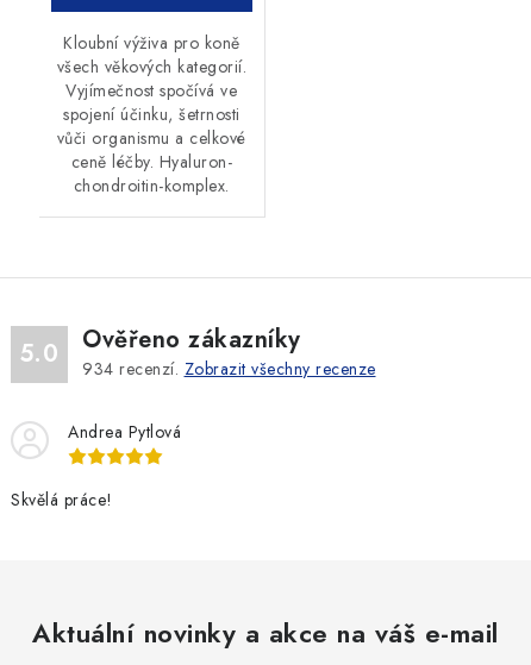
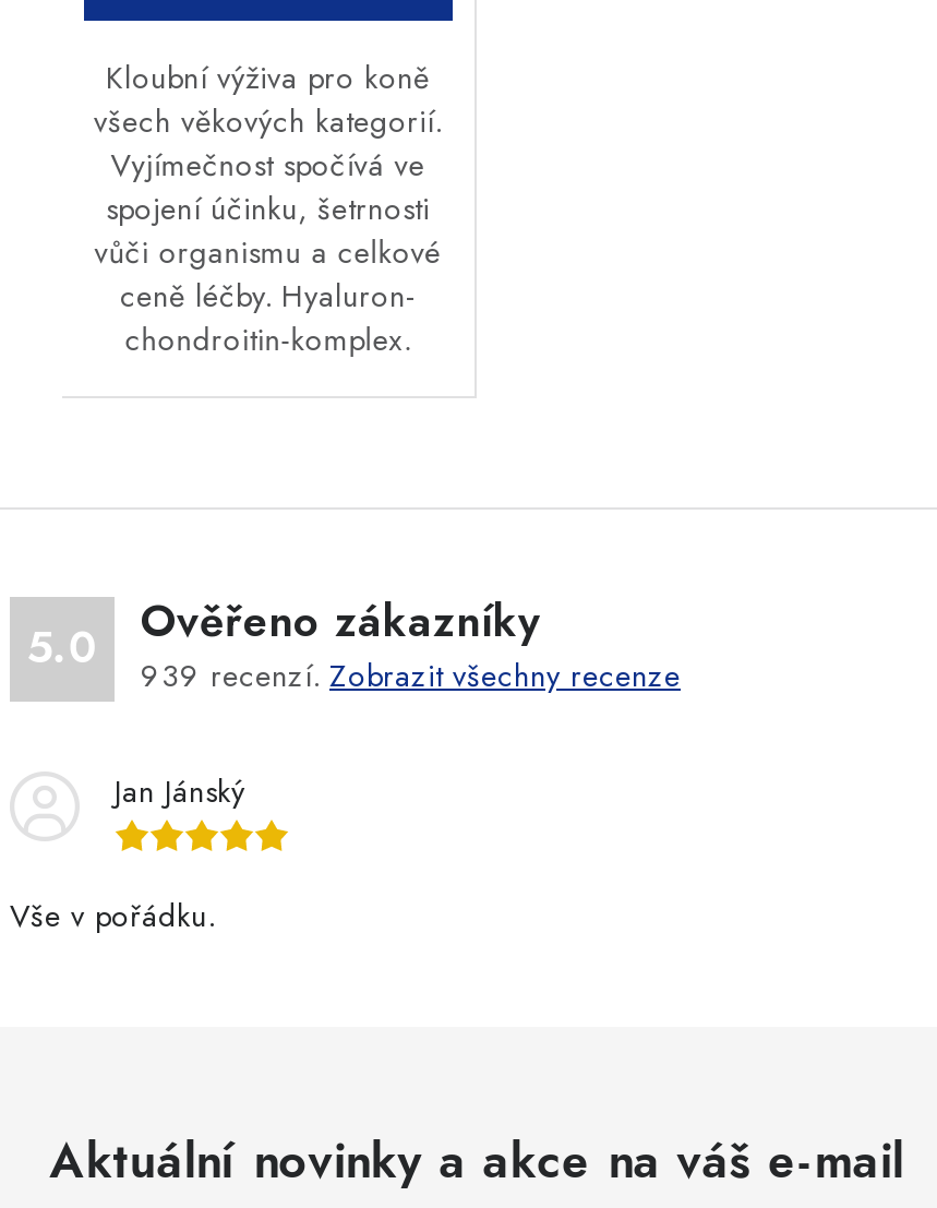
[82,356,376,380] 934 recenzí. Zobrazit všechny recenze -> [141,653,681,696] 939 recenzí. Zobrazit všechny recenze
[68,419,181,443] Andrea Pytlová -> [115,768,245,812] Jan Jánský
[11,487,113,511] Skvělá práce! -> [10,893,215,936] Vše v pořádku.

